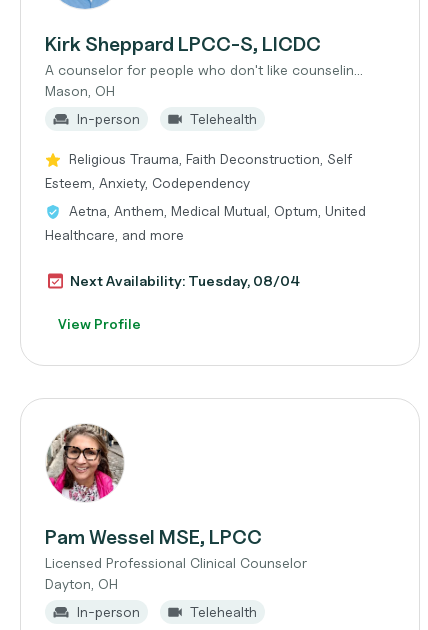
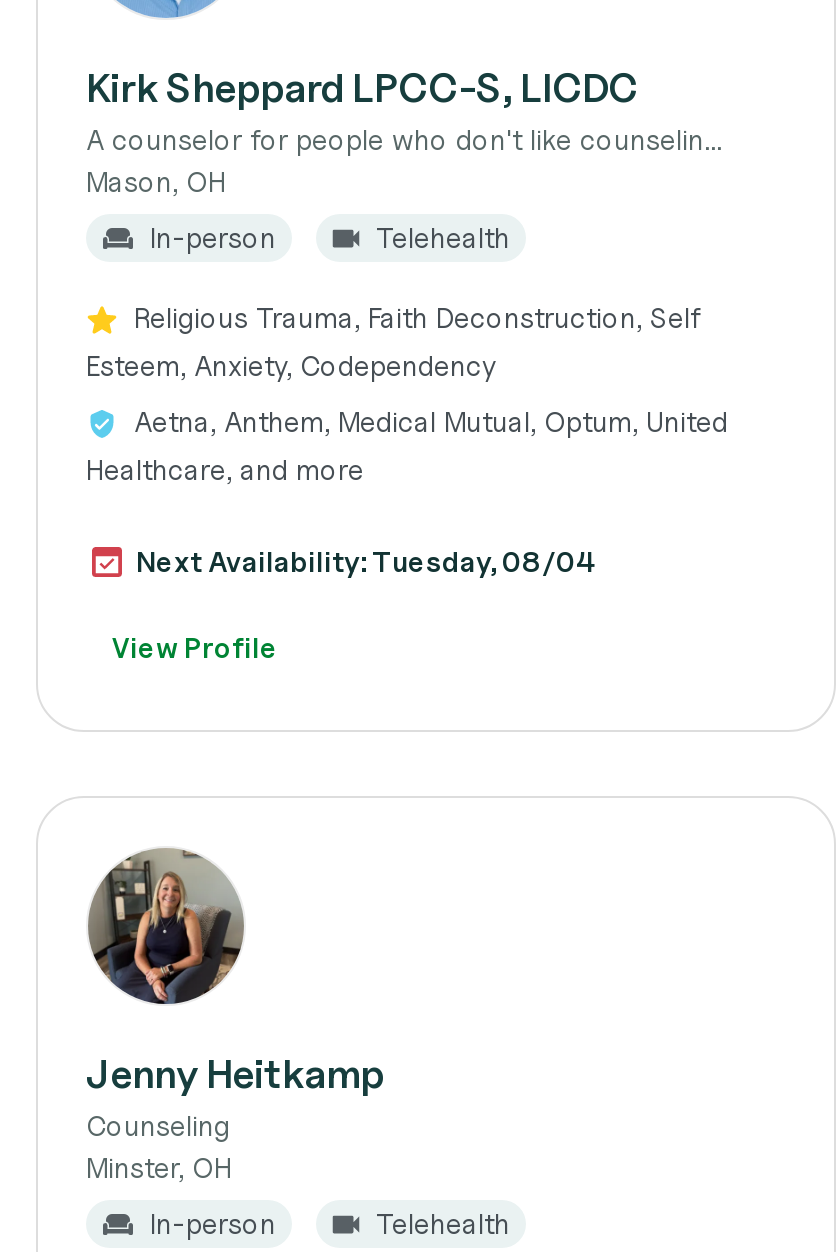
[45,425,307,592] [image] | Pam Wessel MSE, LPCC | Licensed Professional Clinical Counselor | Dayton, OH -> [86,854,384,1184] [image] | Jenny Heitkamp | Counseling | Minster, OH

